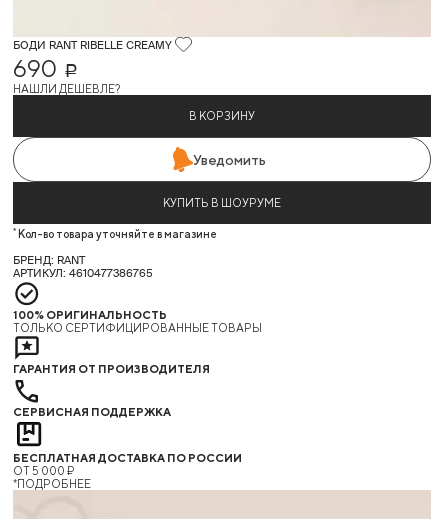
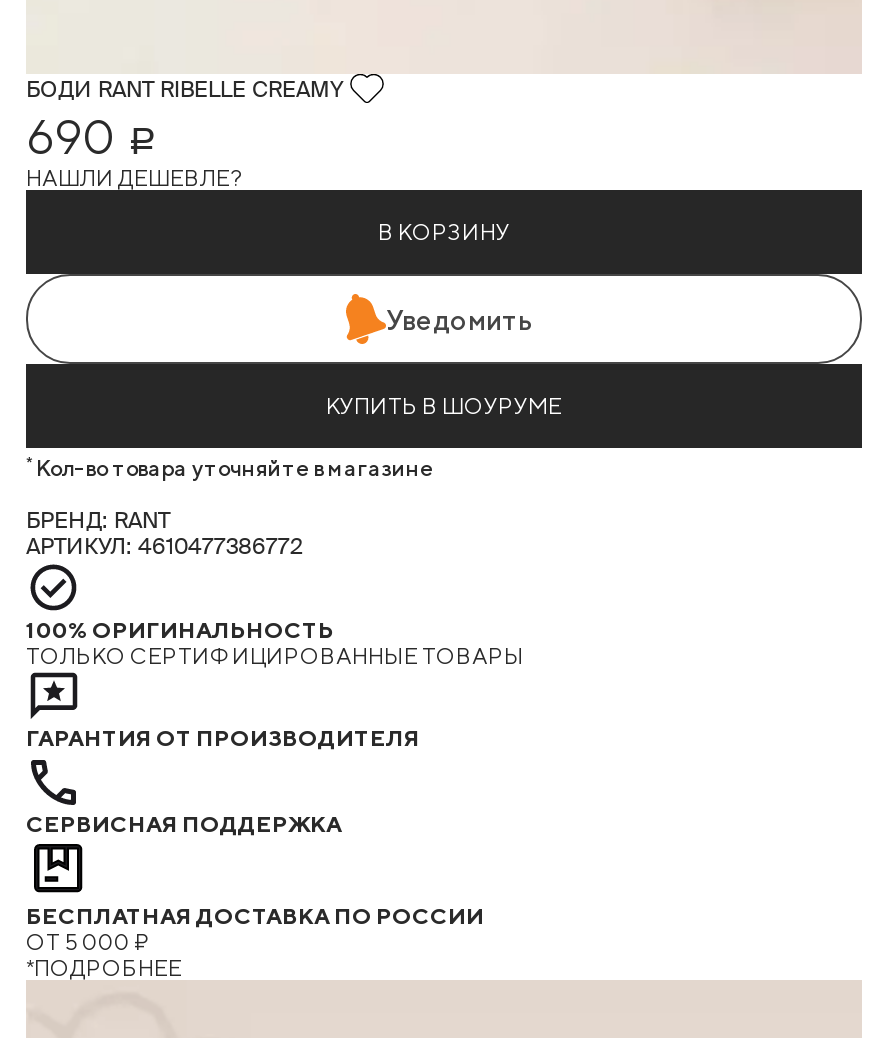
[13,266,153,280] АРТИКУЛ: 4610477386765 -> [26,532,302,560] АРТИКУЛ: 4610477386772

